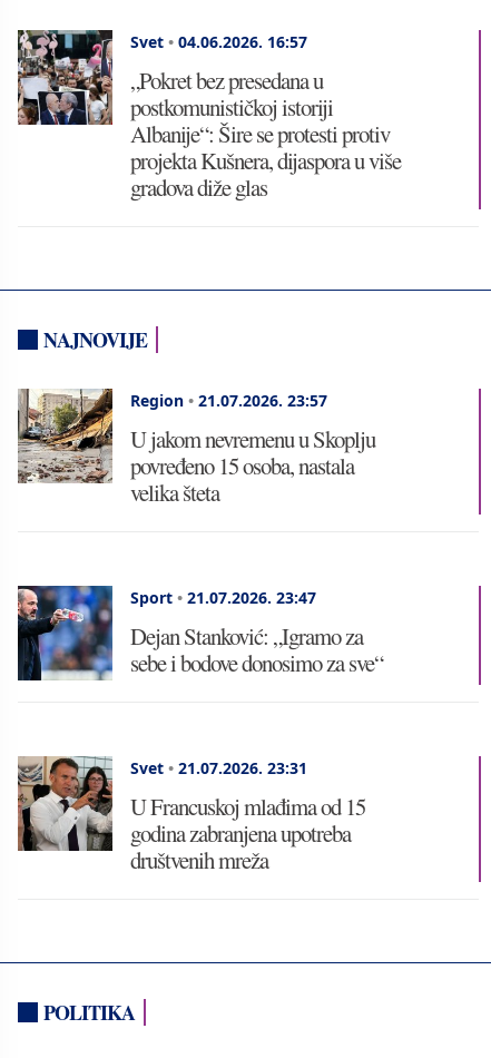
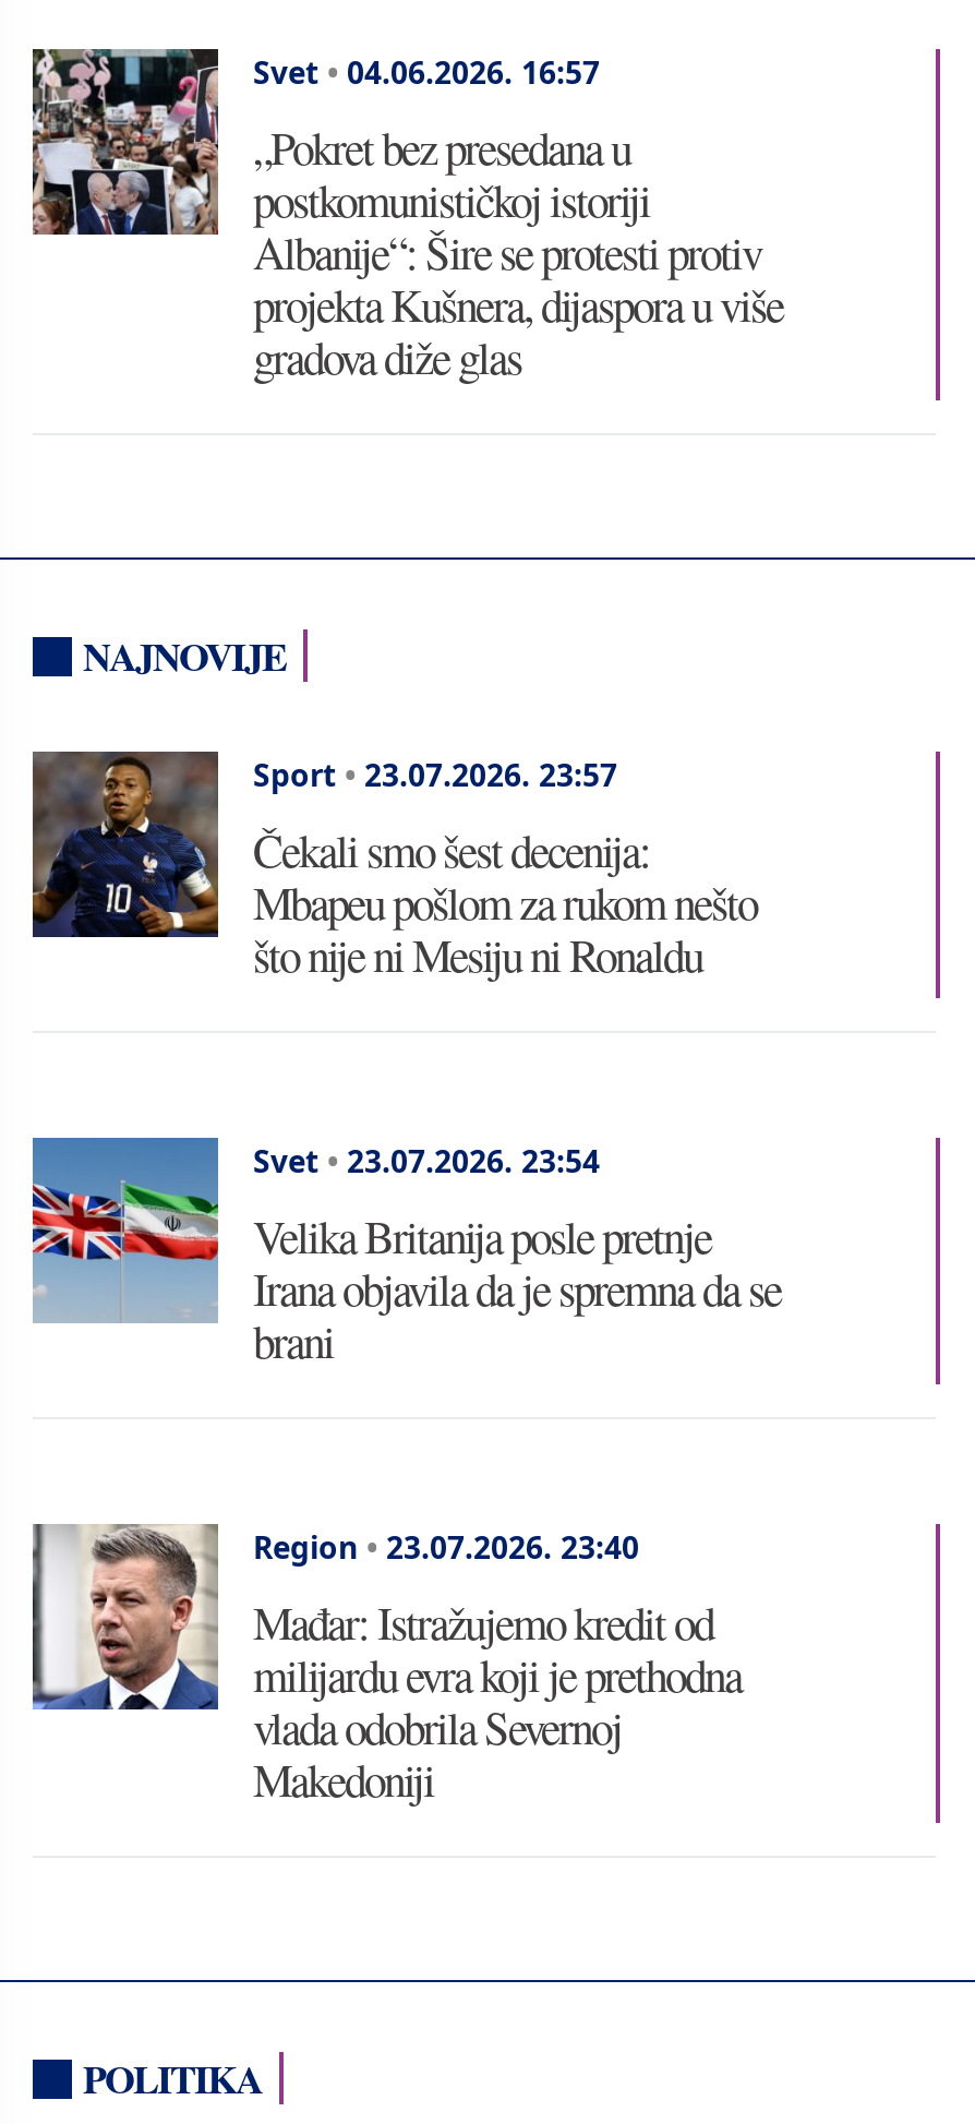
[17,389,375,508] [image] | Region • 21.07.2026. 23:57 | U jakom nevremenu u Skoplju | povređeno 15 osoba, nastala | velika šteta -> [33,749,757,986] [image] | Sport • 23.07.2026. 23:57 | Čekali smo šest decenija: | Mbapeu pošlom za rukom nešto | što nije ni Mesiju ni Ronaldu
[17,585,383,682] [image] | Sport • 21.07.2026. 23:47 | Dejan Stanković: „Igramo za | sebe i bodove donosimo za sve“ -> [31,1136,781,1372] [image] | Svet • 23.07.2026. 23:54 | Velika Britanija posle pretnje | Irana objavila da je spremna da se | brani
[17,755,365,876] [image] | Svet • 21.07.2026. 23:31 | U Francuskoj mlađima od 15 | godina zabranjena upotreba | društvenih mreža -> [31,1522,742,1810] [image] | Region • 23.07.2026. 23:40 | Mađar: Istražujemo kredit od | milijardu evra koji je prethodna | vlada odobrila Severnoj | Makedoniji

